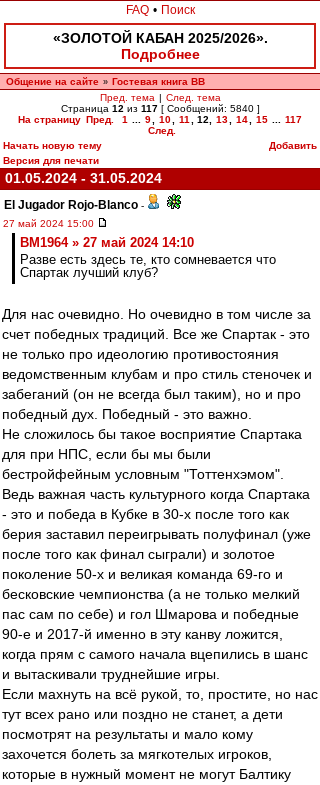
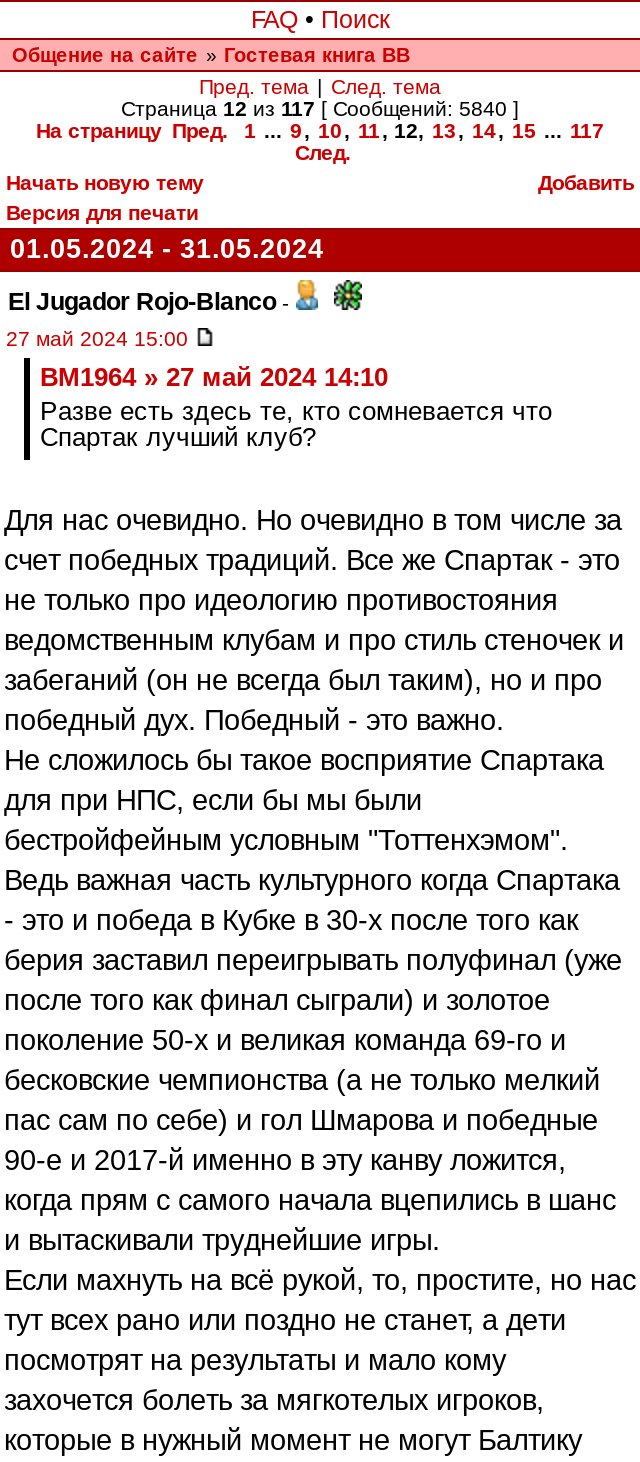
[52,30,267,62] «ЗОЛОТОЙ КАБАН 2025/2026». | Подробнее -> none

